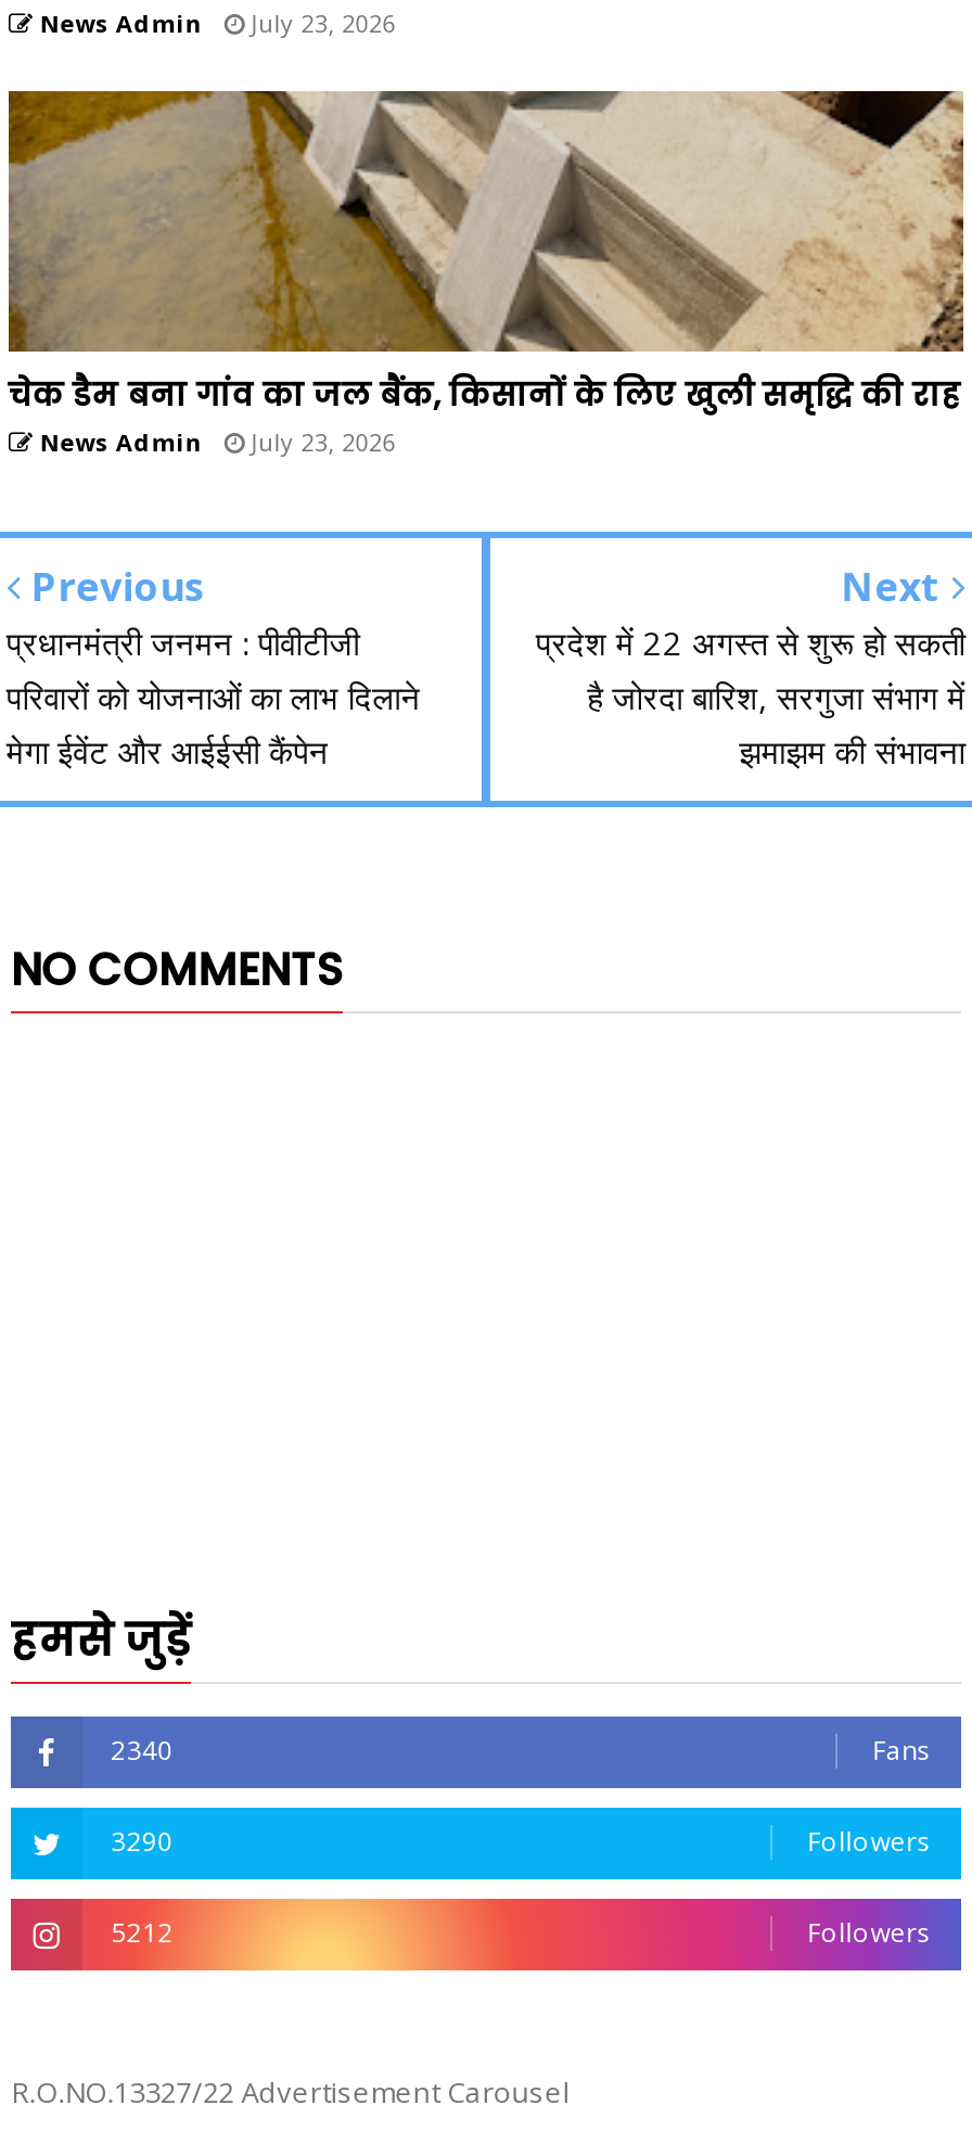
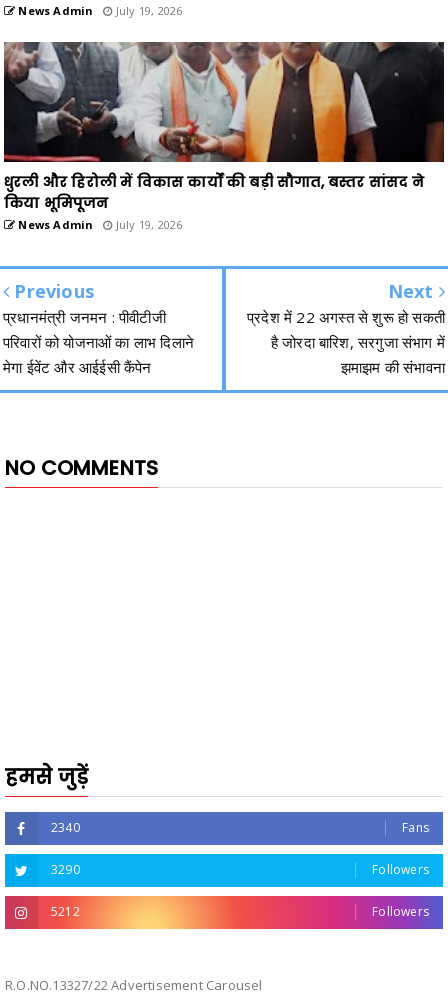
[33,6,396,38] News Admin July 23, 2026 -> [15,3,182,18] News Admin July 19, 2026
[7,89,965,416] [image] | चेक डैम बना गांव का जल बैंक, किसानों के लिए खुली समृद्धि की राह -> [3,41,445,213] [image] | धुरली और हिरोली में विकास कार्यों की बड़ी सौगात, बस्तर सांसद ने | किया भूमिपूजन
[33,424,396,457] News Admin July 23, 2026 -> [15,217,182,232] News Admin July 19, 2026

